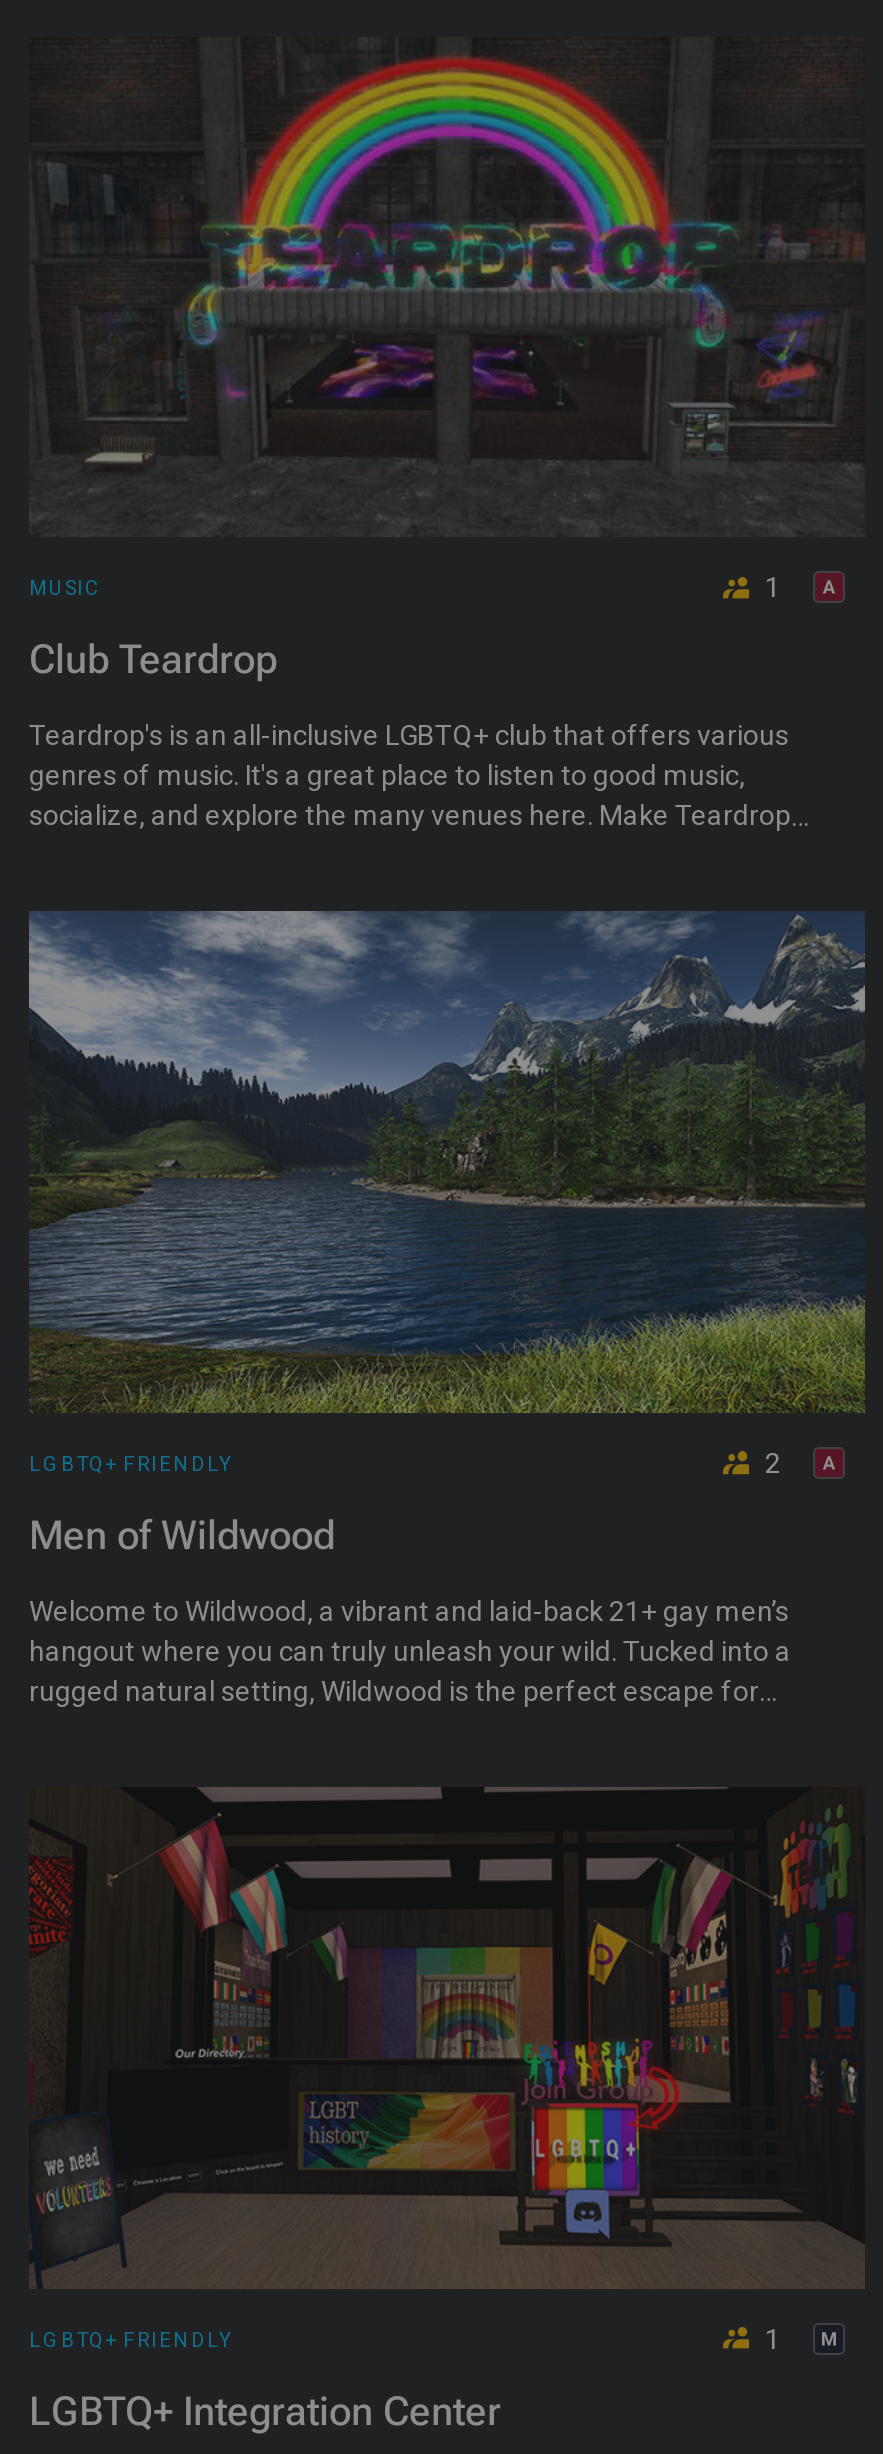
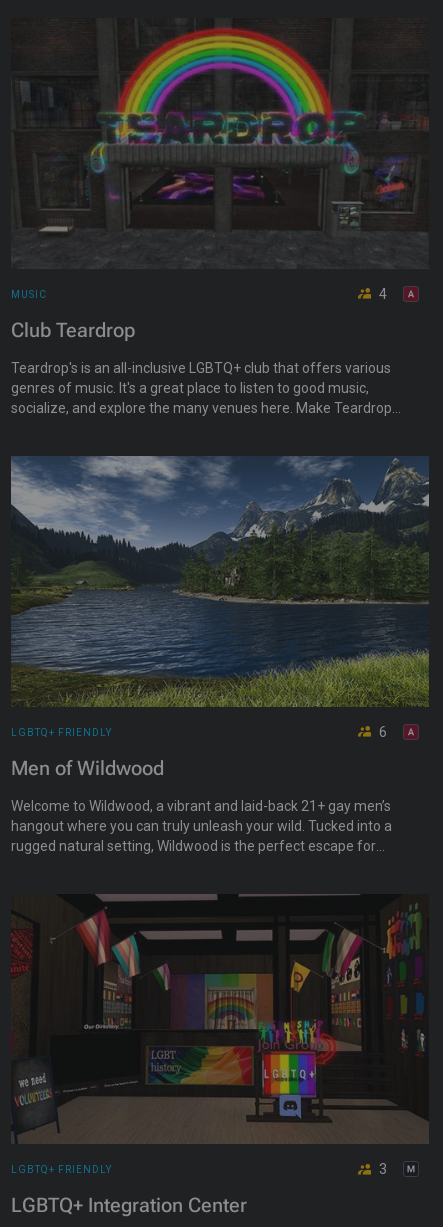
[765,571,781,603] 1 -> [379,286,387,302] 4
[765,1446,781,1478] 2 -> [379,723,387,739] 6
[765,2322,781,2354] 1 -> [379,1161,387,1177] 3

